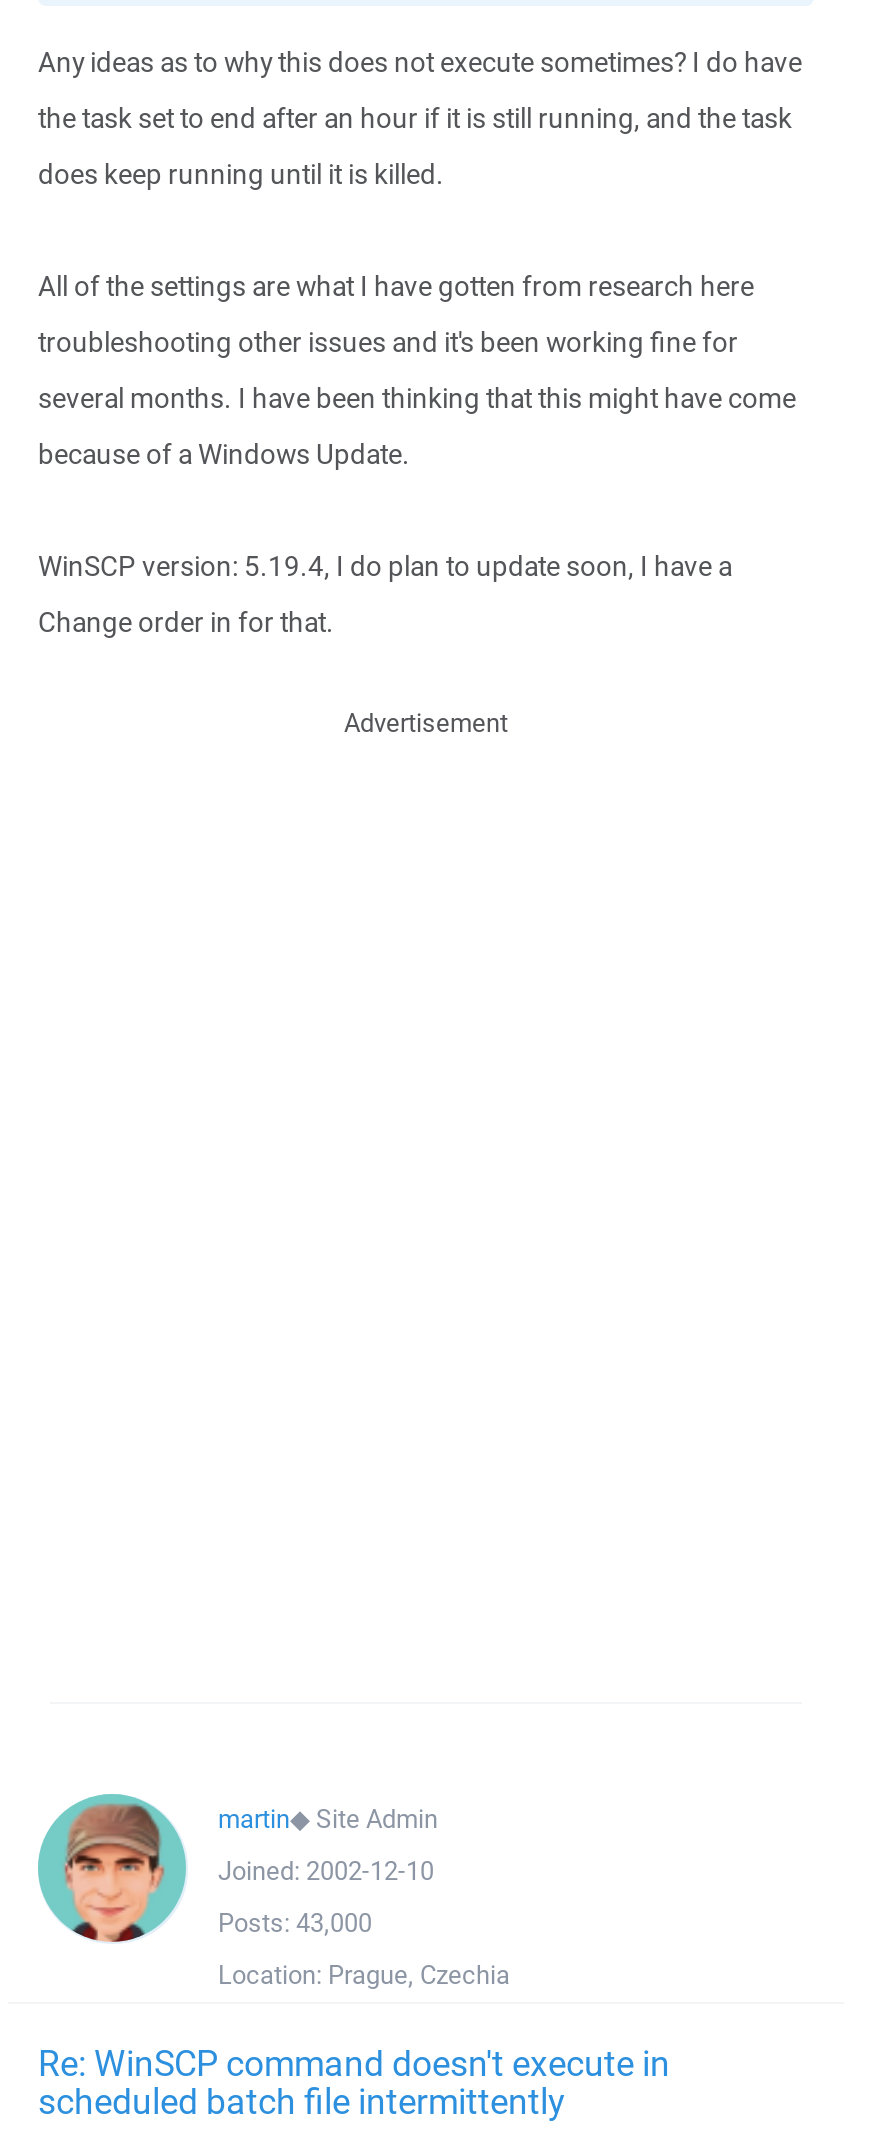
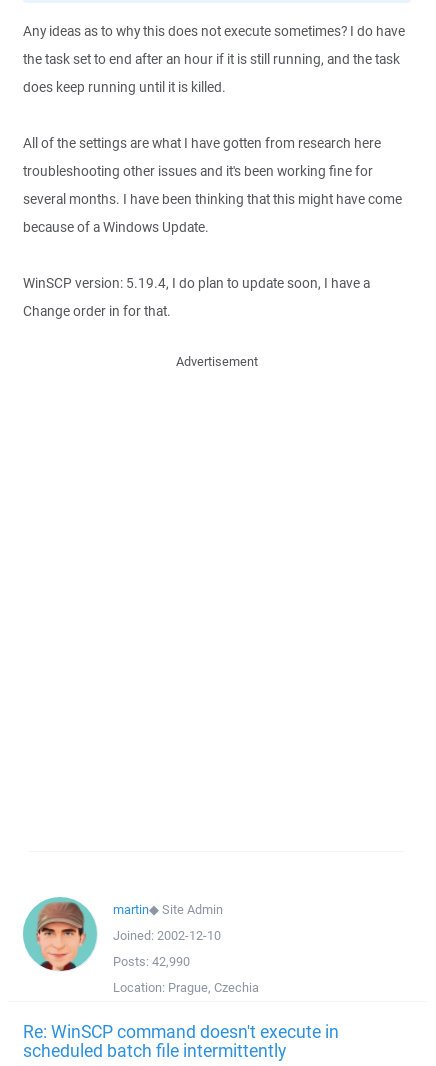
[218,1906,372,1940] Posts: 43,000 -> [113,953,190,970] Posts: 42,990

